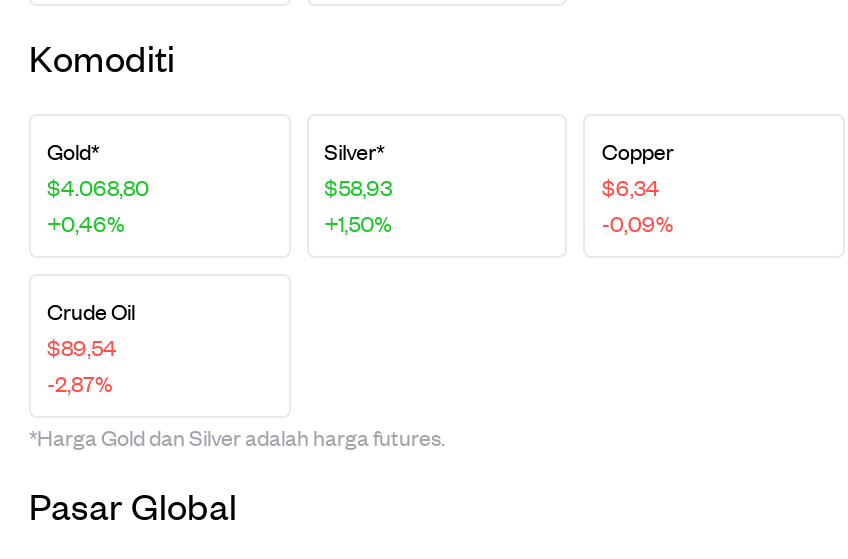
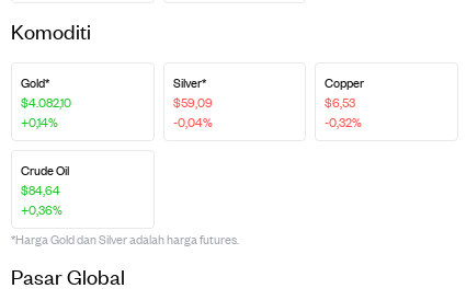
[47,168,149,204] $4.068,80 -> [21,92,71,112] $4.082,10
[324,168,392,204] $58,93 -> [173,92,212,112] $59,09
[602,168,660,204] $6,34 -> [325,92,356,112] $6,53
[47,204,125,240] +0,46% -> [21,112,58,131] +0,14%
[324,204,392,240] +1,50% -> [173,112,212,131] -0,04%
[602,204,674,240] -0,09% -> [325,112,362,131] -0,32%
[47,328,117,364] $89,54 -> [21,180,60,199] $84,64
[47,364,113,400] -2,87% -> [21,199,62,219] +0,36%

